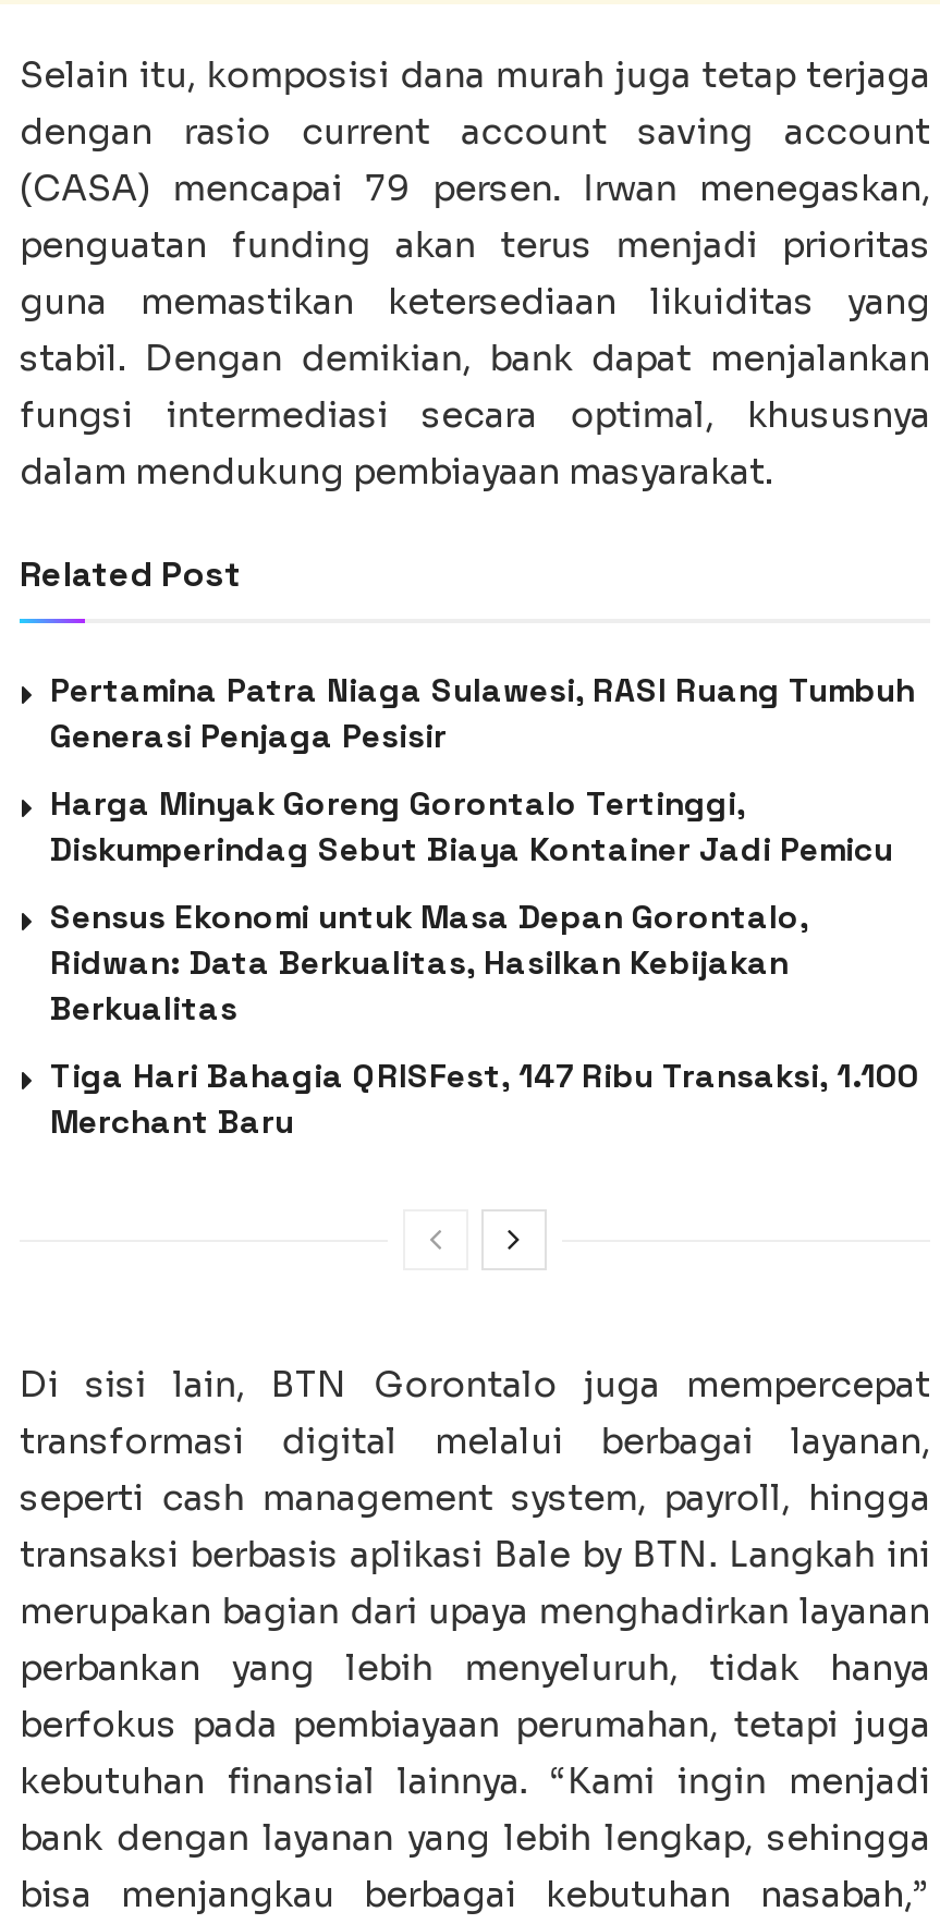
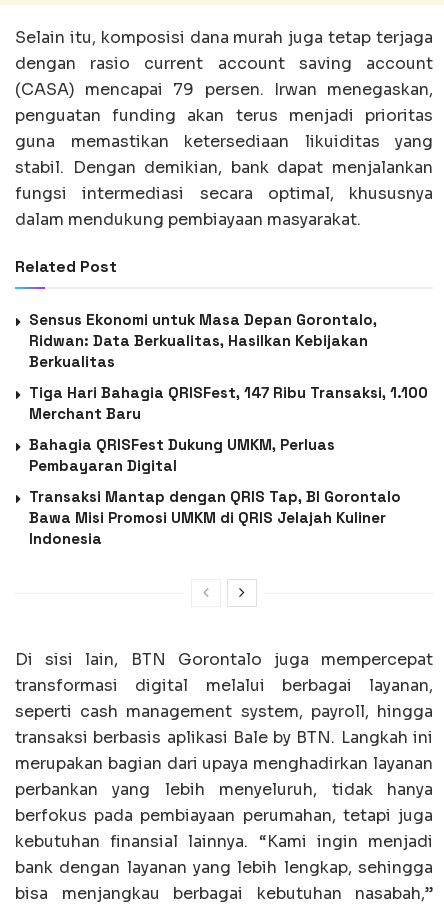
[50,670,915,870] Pertamina Patra Niaga Sulawesi, RASI Ruang Tumbuh | Generasi Penjaga Pesisir | Harga Minyak Goreng Gorontalo Tertinggi, | Diskumperindag Sebut Biaya Kontainer Jadi Pemicu -> none
moved [50,896,919,1143] -> [29,310,428,423]: Sensus Ekonomi untuk Masa Depan Gorontalo, | Ridwan: Data Berkualitas, Hasilkan Kebijakan | Berkualitas | Tiga Hari Bahagia QRISFest, 147 Ribu Transaksi, 1.100 | Merchant Baru
none -> [29,435,401,548] Bahagia QRISFest Dukung UMKM, Perluas | Pembayaran Digital | Transaksi Mantap dengan QRIS Tap, BI Gorontalo | Bawa Misi Promosi UMKM di QRIS Jelajah Kuliner | Indonesia

